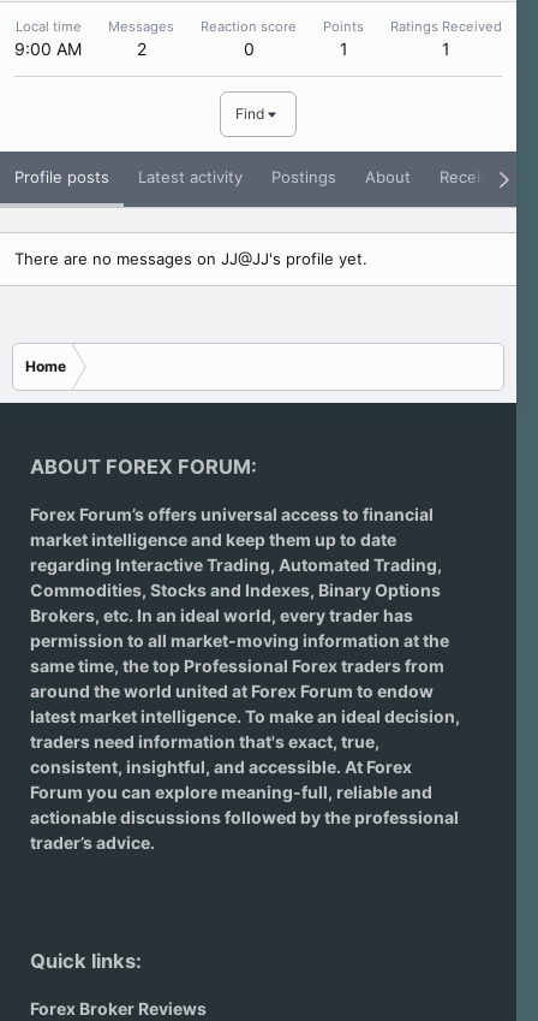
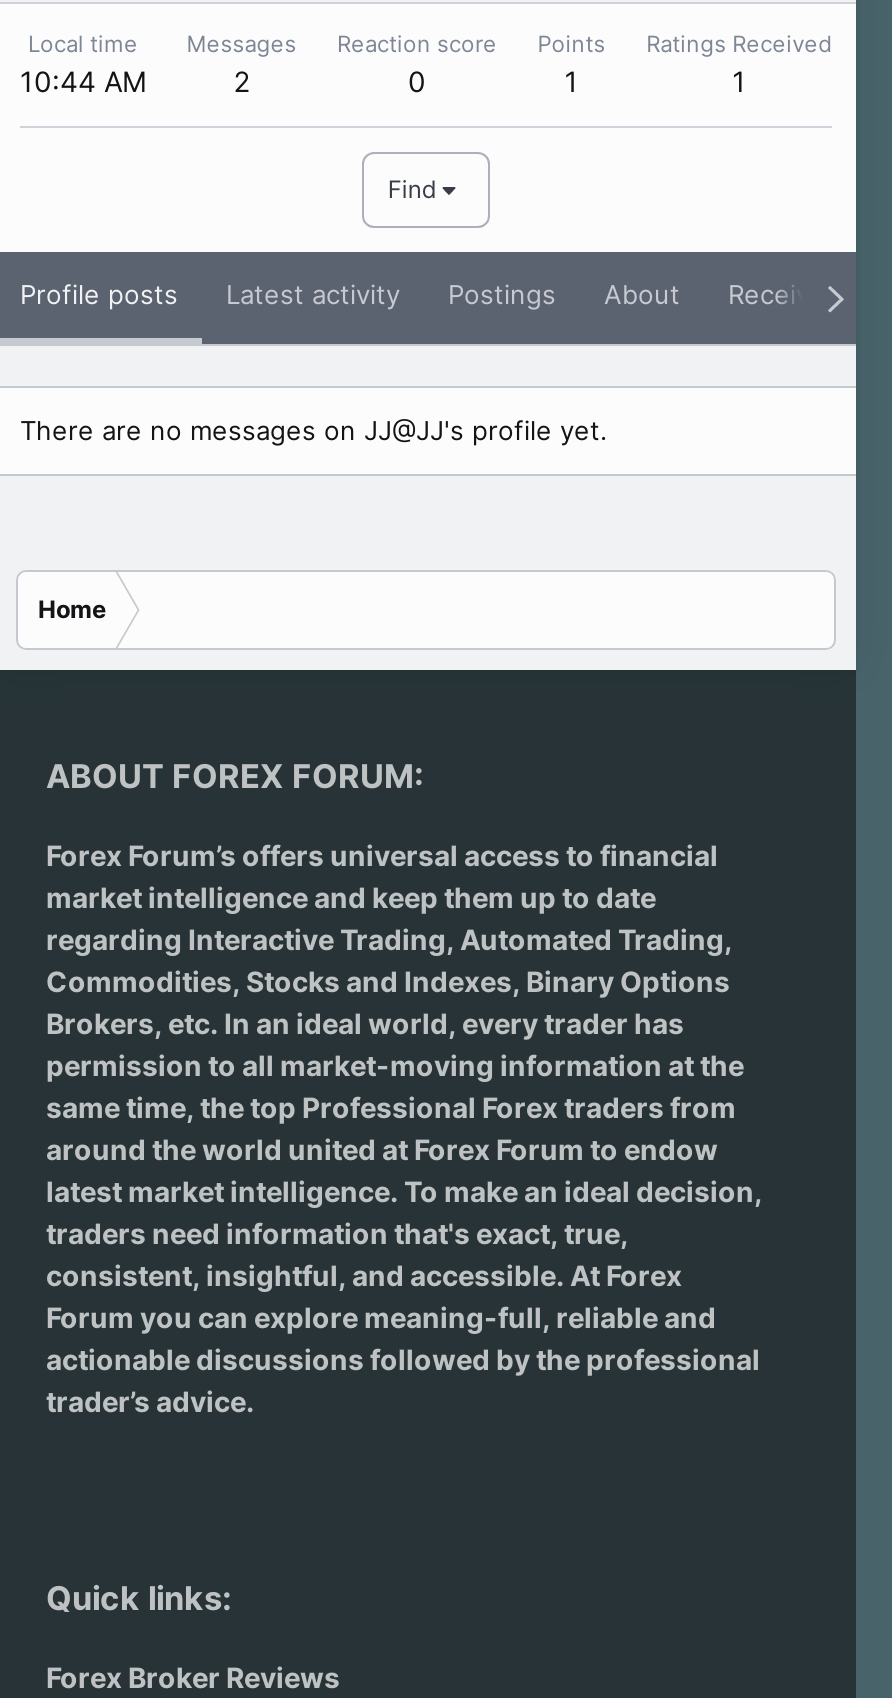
[14,38,82,59] 9:00 AM -> [20,64,146,98] 10:44 AM

